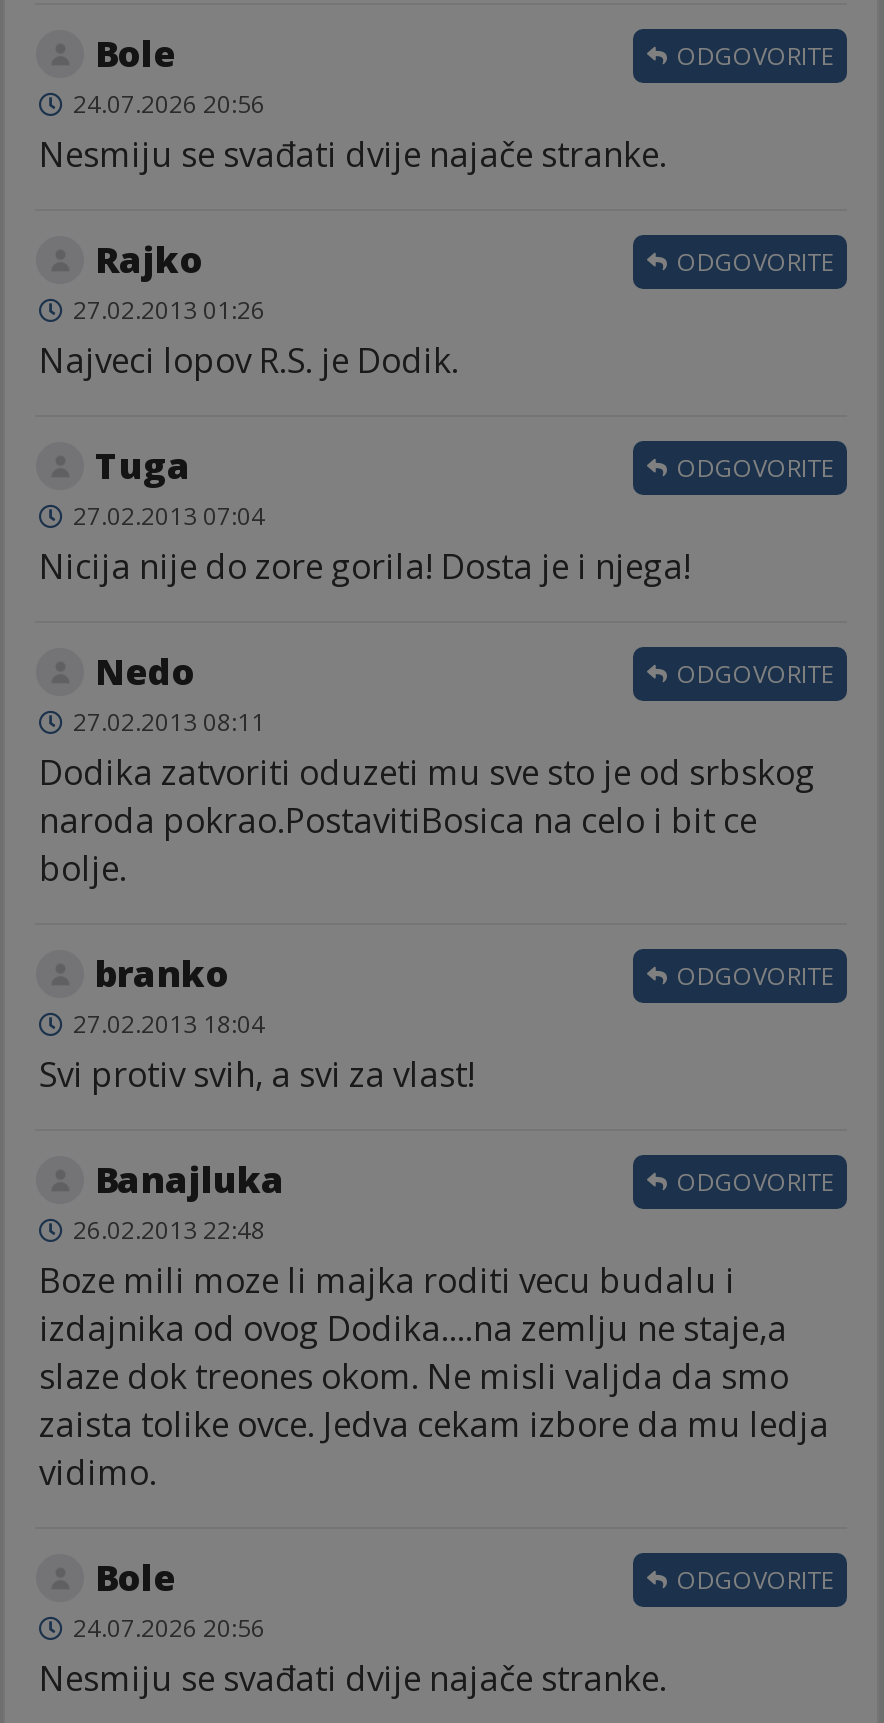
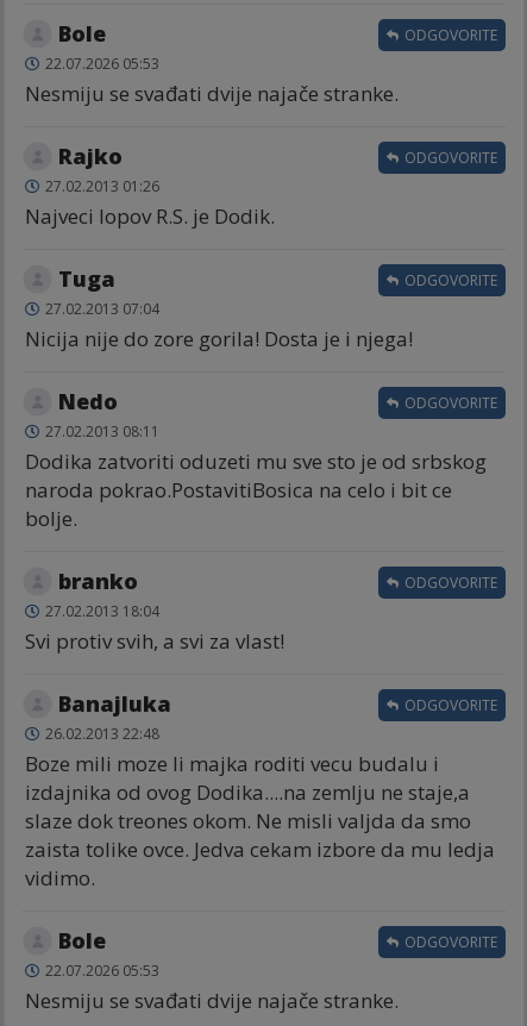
[73,86,265,120] 24.07.2026 20:56 -> [45,53,159,73] 22.07.2026 05:53
[73,1610,265,1644] 24.07.2026 20:56 -> [45,960,159,980] 22.07.2026 05:53

